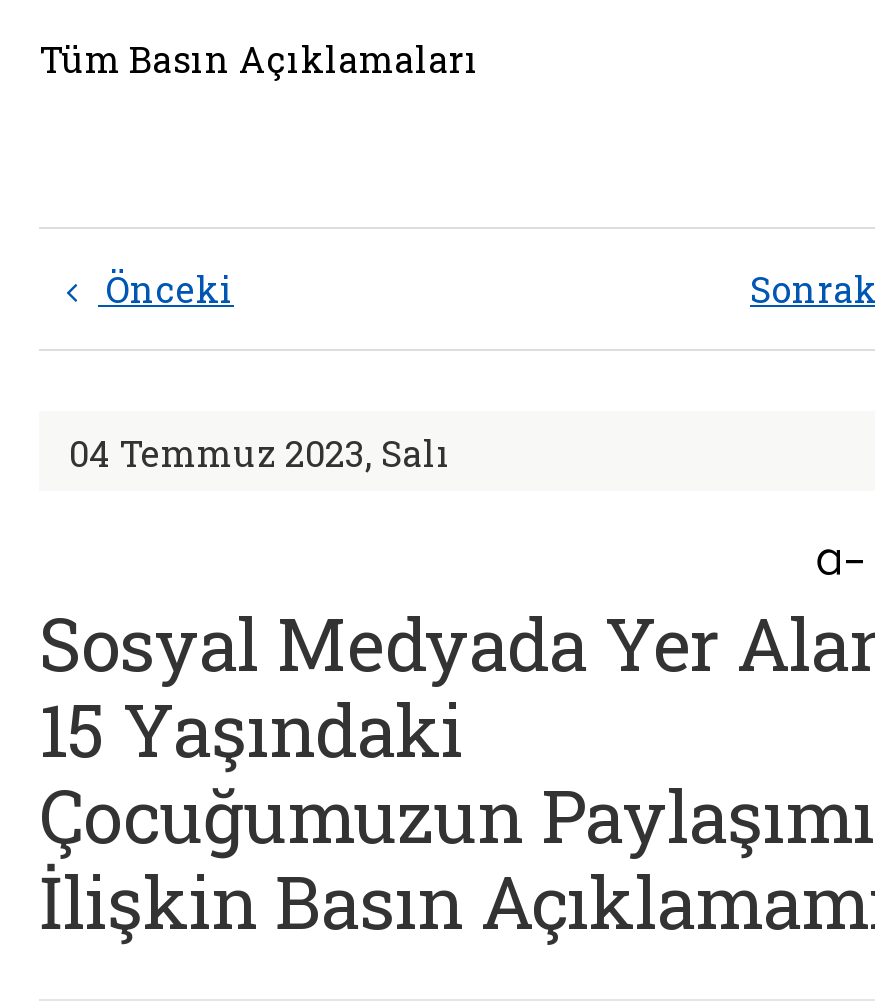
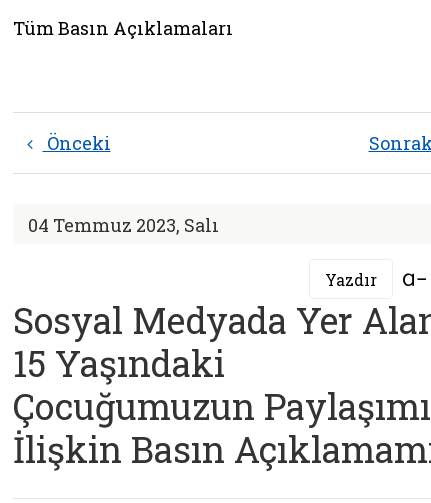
none -> [325,268,377,289] Yazdır

